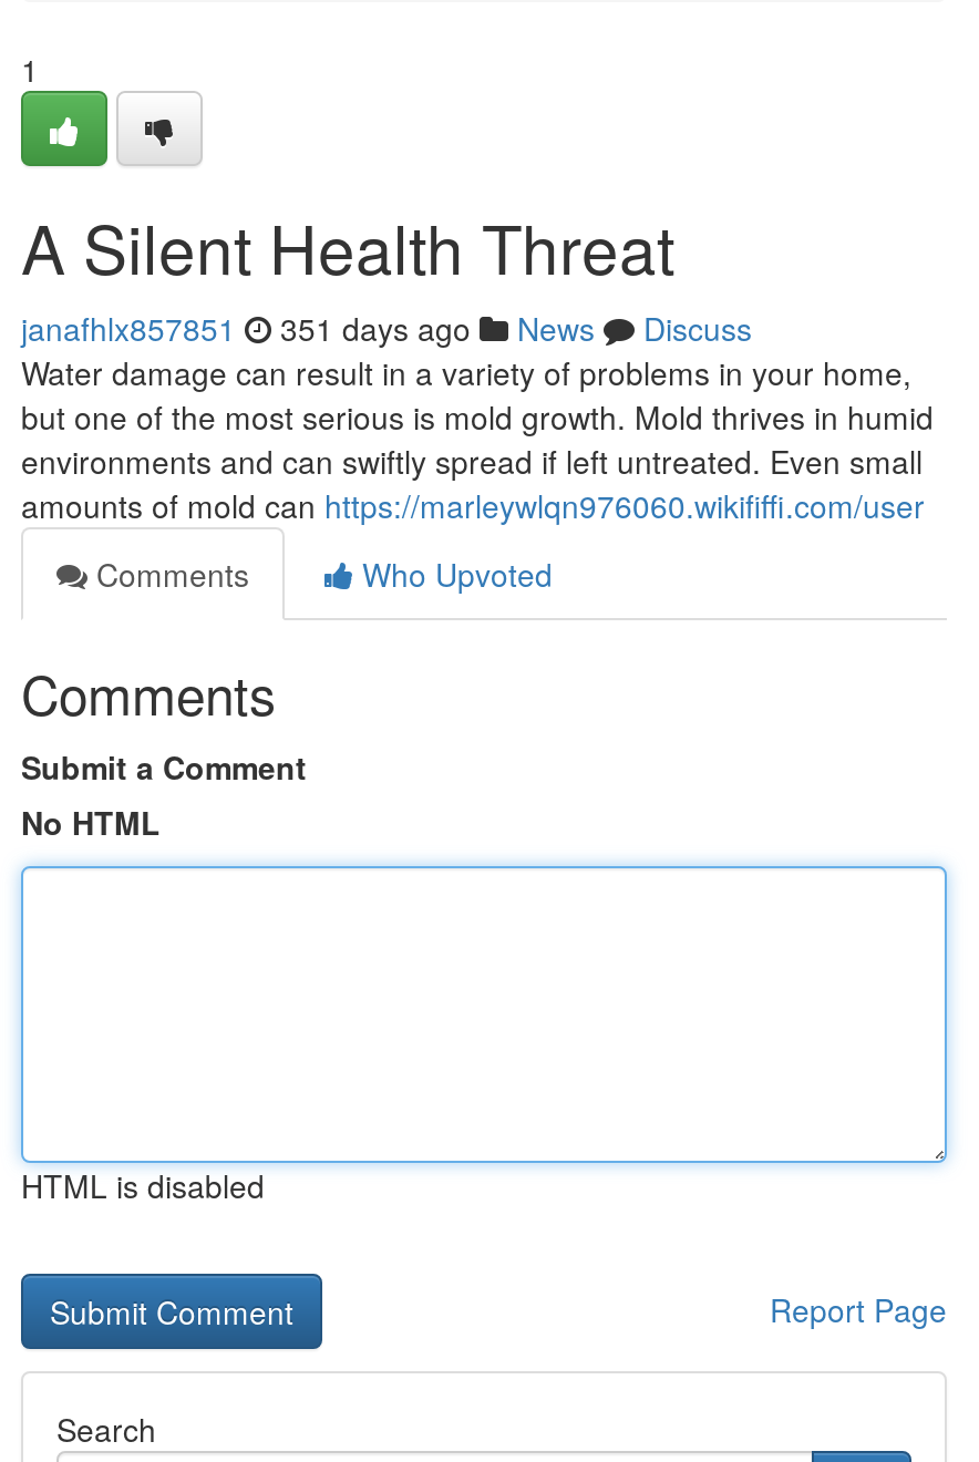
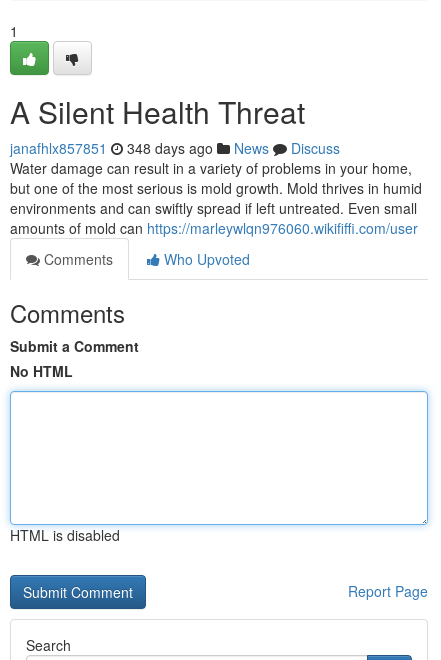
[21,306,752,350] janafhlx857851 351 days ago News Discuss -> [10,138,340,158] janafhlx857851 348 days ago News Discuss

